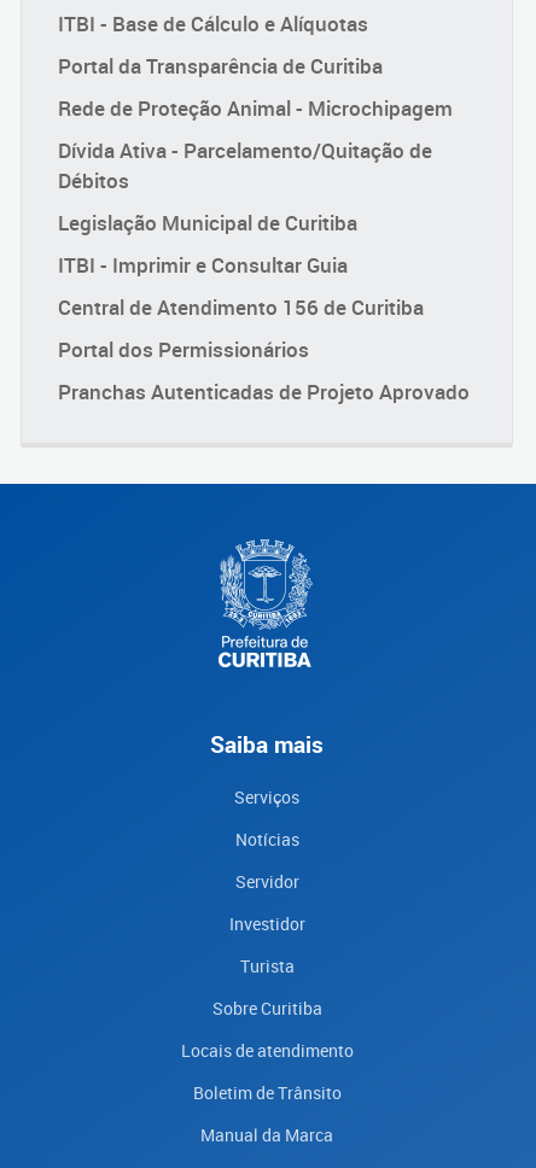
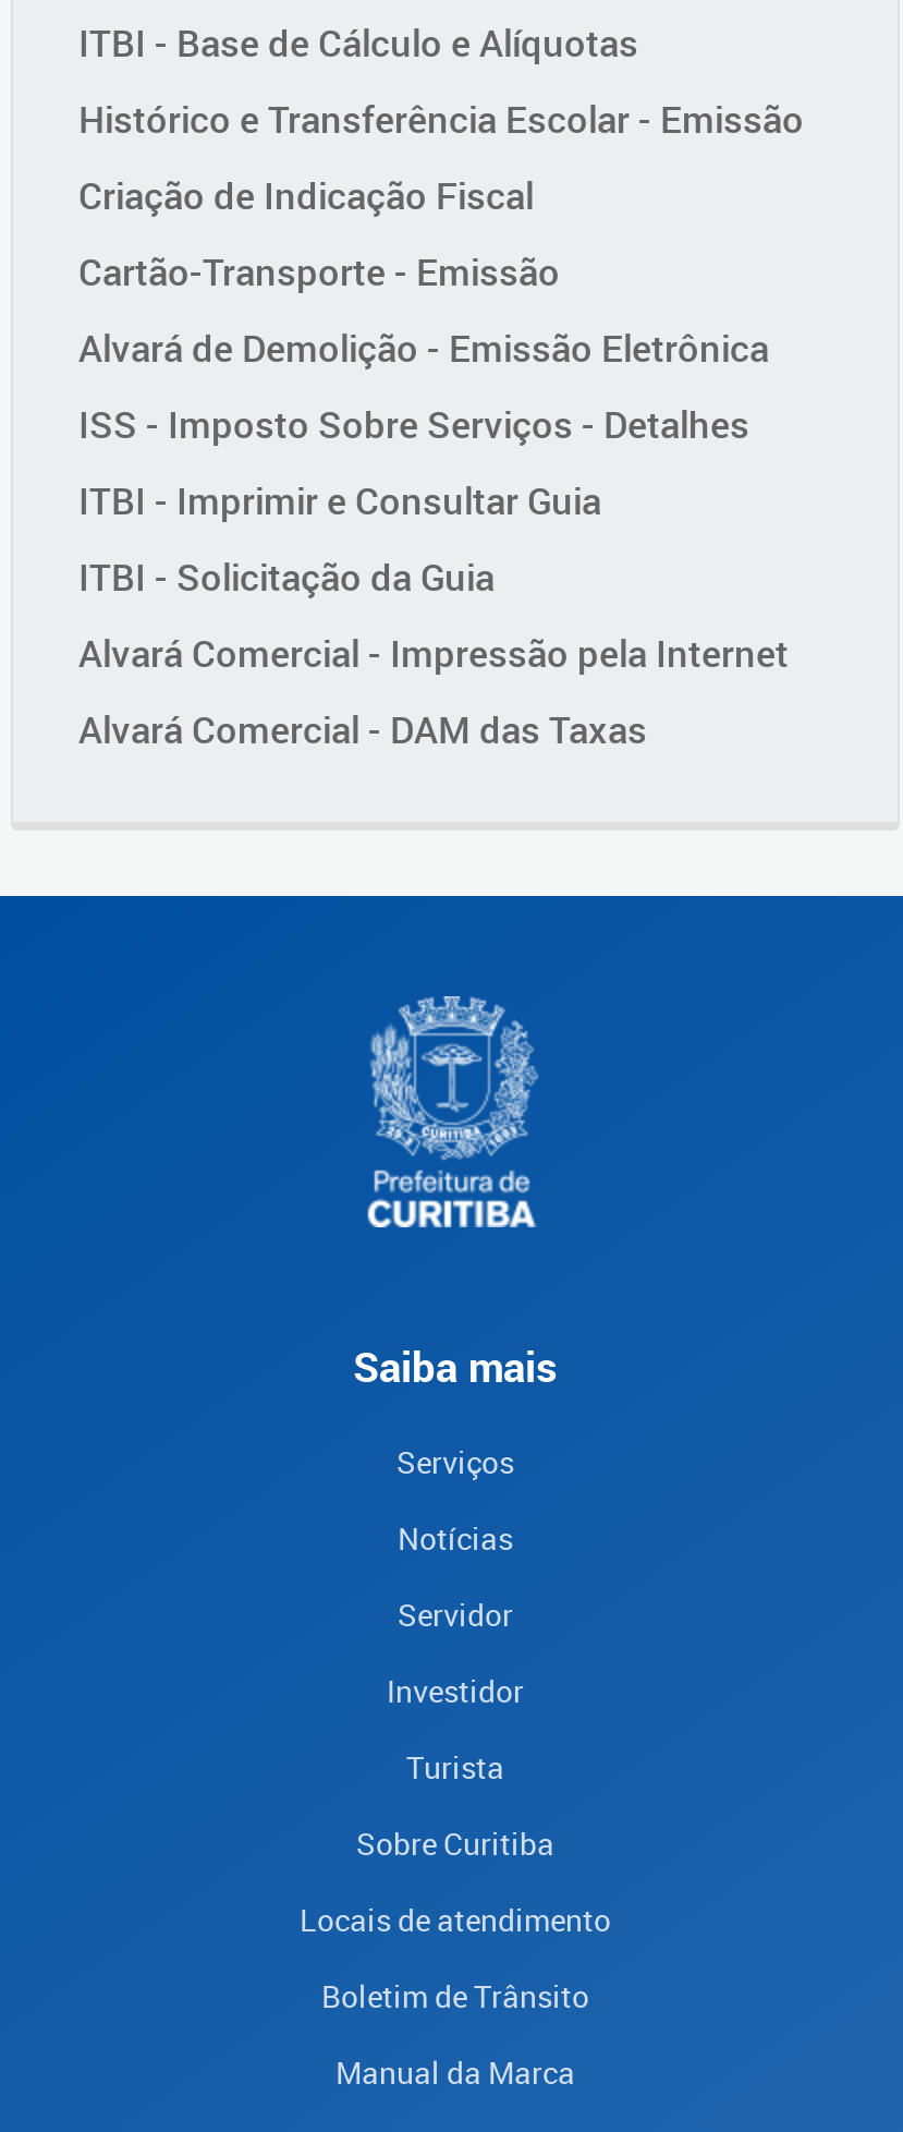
[58,52,453,236] Portal da Transparência de Curitiba | Rede de Proteção Animal - Microchipagem | Dívida Ativa - Parcelamento/Quitação de | Débitos | Legislação Municipal de Curitiba -> [78,93,804,449] Histórico e Transferência Escolar - Emissão | Criação de Indicação Fiscal | Cartão-Transporte - Emissão | Alvará de Demolição - Emissão Eletrônica | ISS - Imposto Sobre Serviços - Detalhes
[58,293,424,321] Central de Atendimento 156 de Curitiba -> [78,551,495,601] ITBI - Solicitação da Guia
[58,335,309,363] Portal dos Permissionários -> [78,627,789,678] Alvará Comercial - Impressão pela Internet
[58,377,470,405] Pranchas Autenticadas de Projeto Aprovado -> [78,704,647,754] Alvará Comercial - DAM das Taxas

